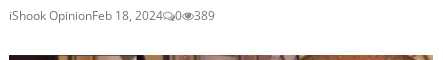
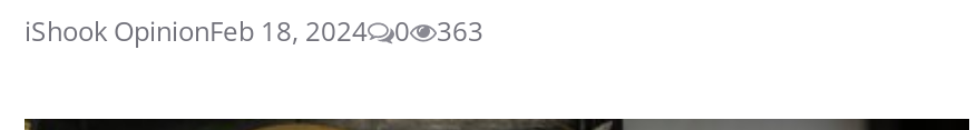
[9,7,215,24] iShook OpinionFeb 18, 2024 0 389 -> [25,13,483,50] iShook OpinionFeb 18, 2024 0 363

